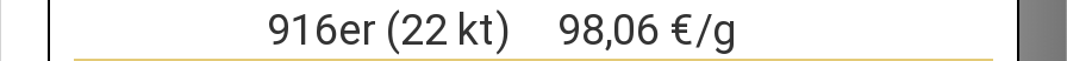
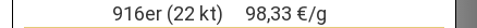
[267,5,736,54] 916er (22 kt) 98,06 €/g -> [112,2,327,25] 916er (22 kt) 98,33 €/g

